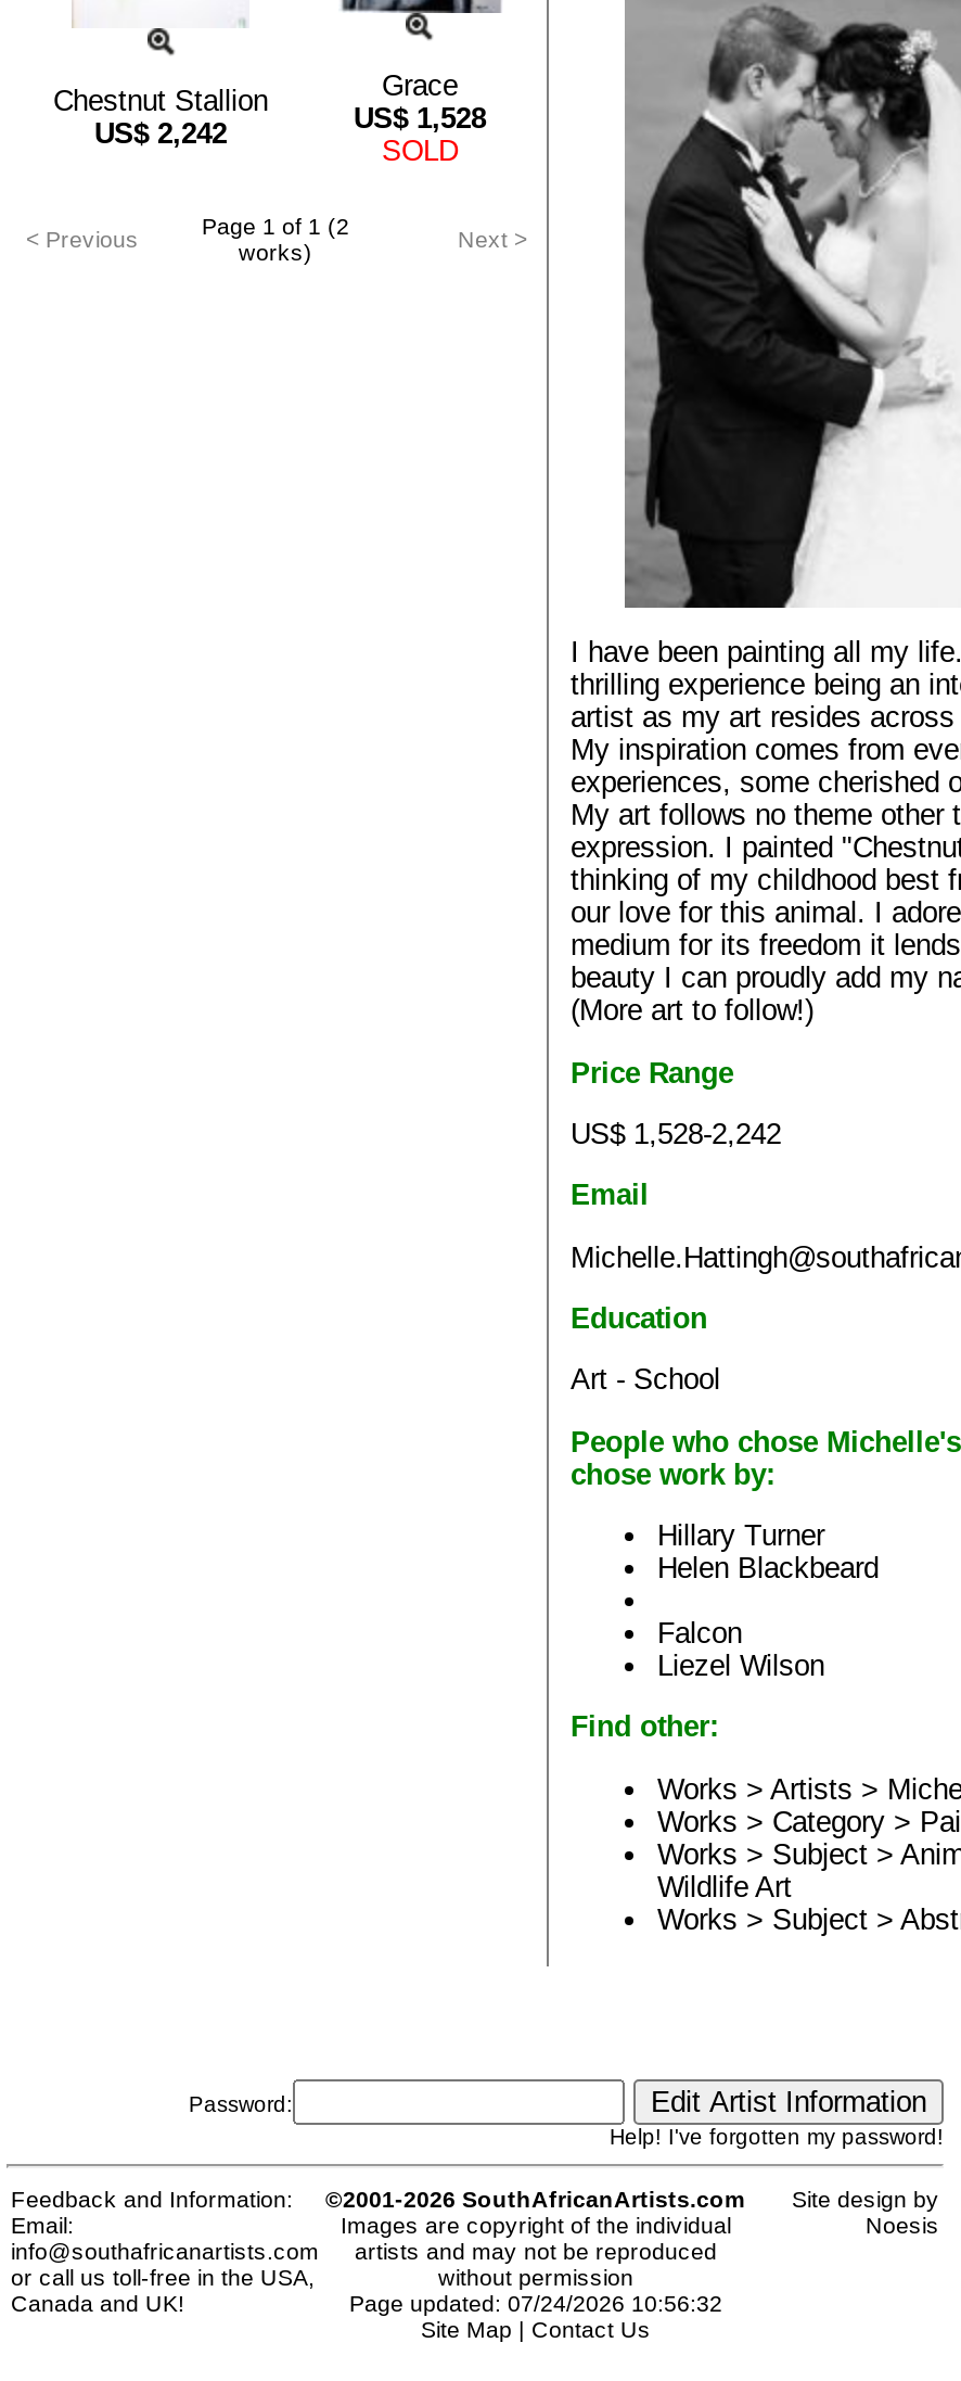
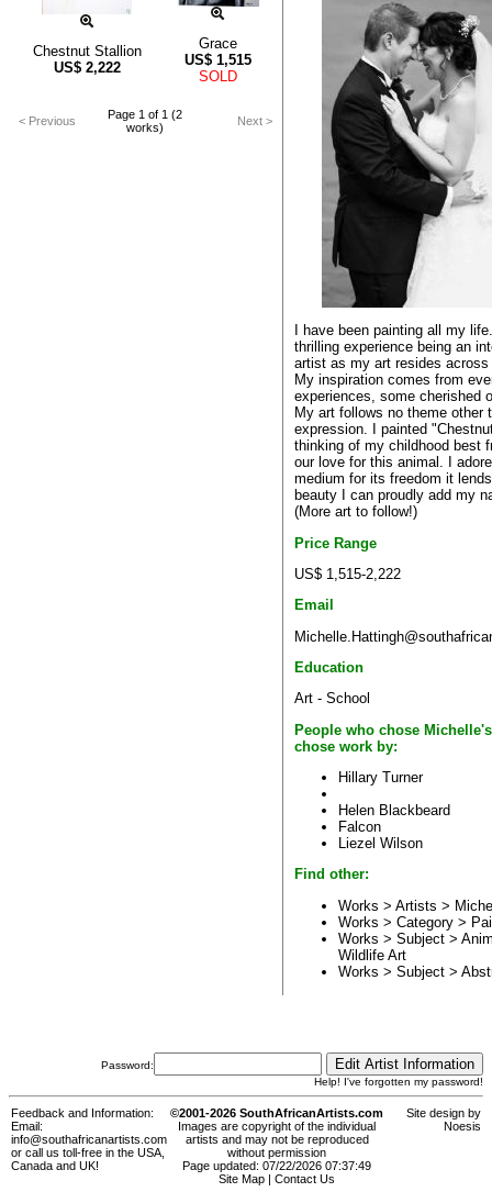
[354,103,486,135] US$1,528 -> [185,52,251,68] US$1,515
[94,118,227,150] US$2,242 -> [53,60,120,76] US$2,222
[571,1118,781,1150] US$ 1,528-2,242 -> [294,566,401,582] US$ 1,515-2,222
[349,2290,722,2317] Page updated: 07/24/2026 10:56:32 -> [182,1159,371,1173] Page updated: 07/22/2026 07:37:49

